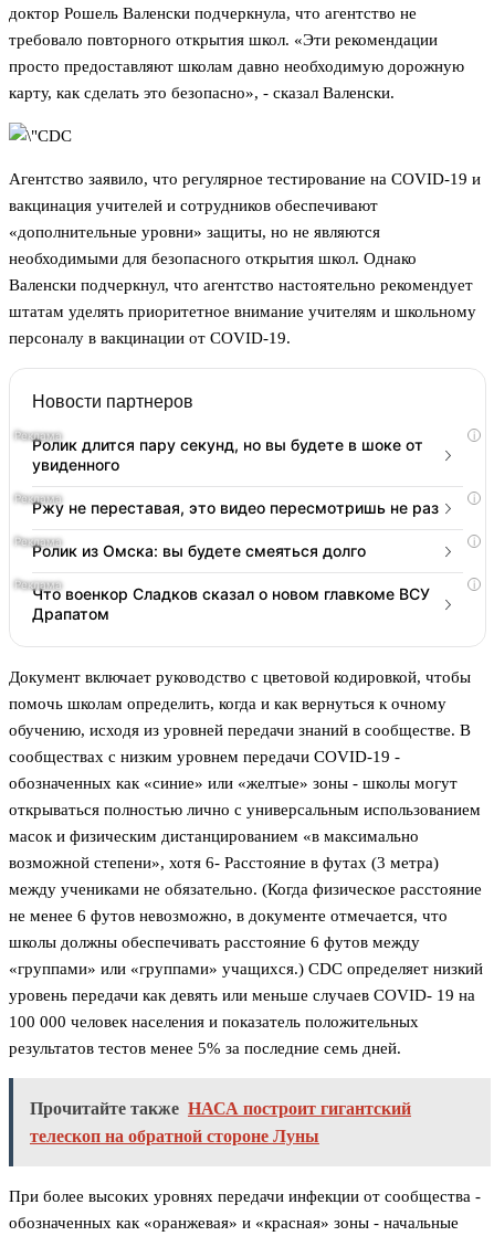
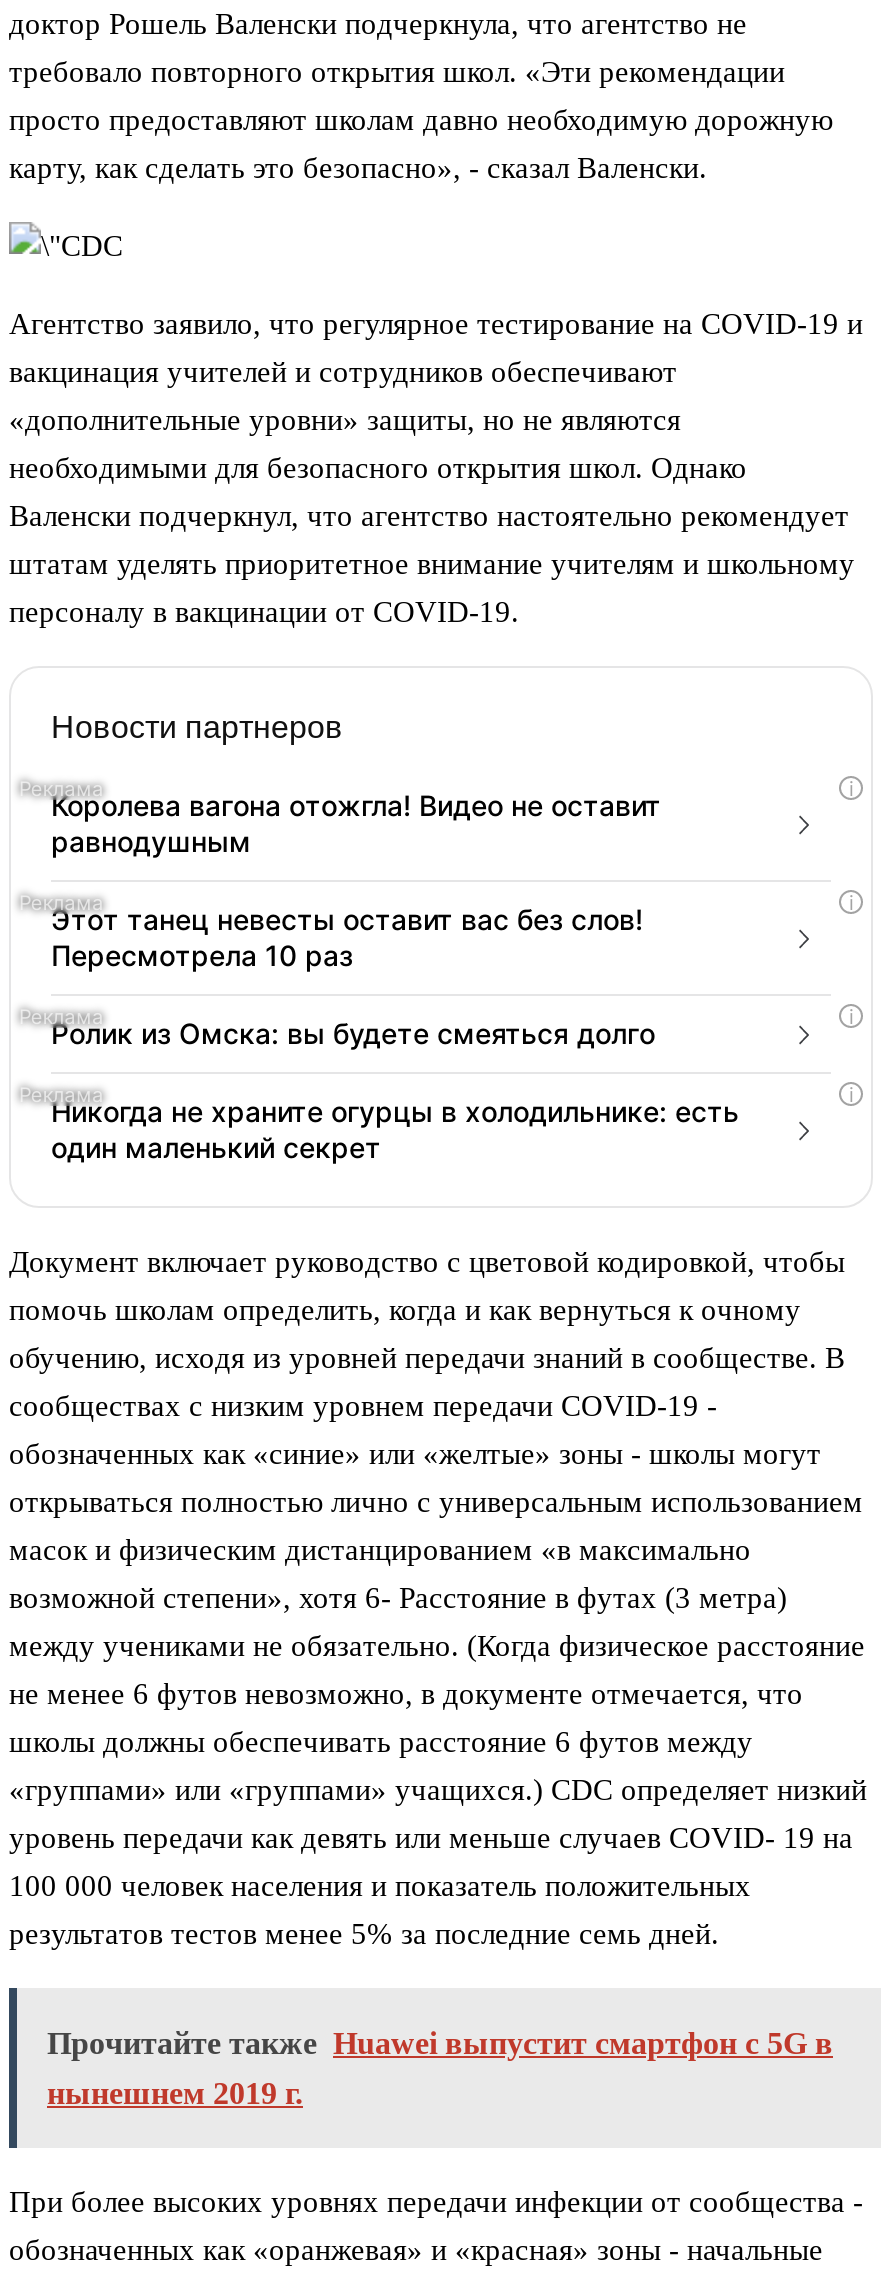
[32,435,423,474] Ролик длится пару секунд, но вы будете в шоке от | увиденного -> [51,788,661,858] Королева вагона отожгла! Видео не оставит | равнодушным
[32,498,439,517] Ржу не переставая, это видео пересмотришь не раз -> [51,902,643,972] Этот танец невесты оставит вас без слов! | Пересмотрела 10 раз
[32,585,430,623] Что военкор Сладков сказал о новом главкоме ВСУ | Драпатом -> [51,1094,739,1164] Никогда не храните огурцы в холодильнике: есть | один маленький секрет
[30,1099,411,1118] Прочитайте также НАСА построит гигантский -> [47,2026,833,2060] Прочитайте также Huawei выпустит смартфон с 5G в
[30,1127,319,1146] телескоп на обратной стороне Луны -> [47,2076,303,2110] нынешнем 2019 г.

